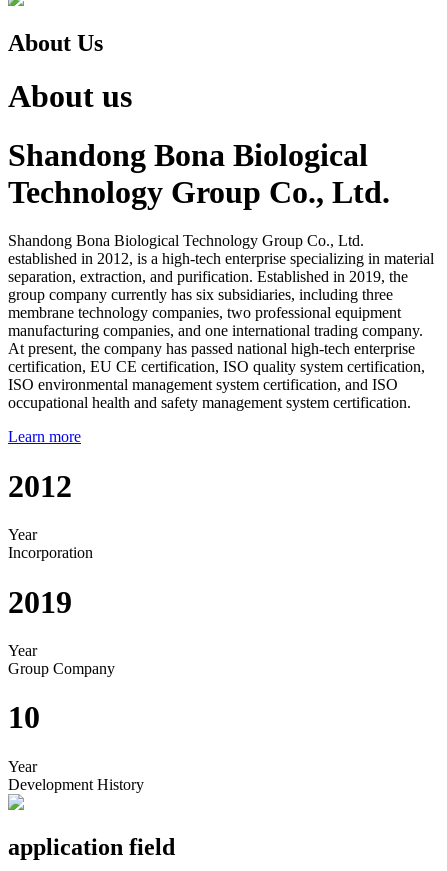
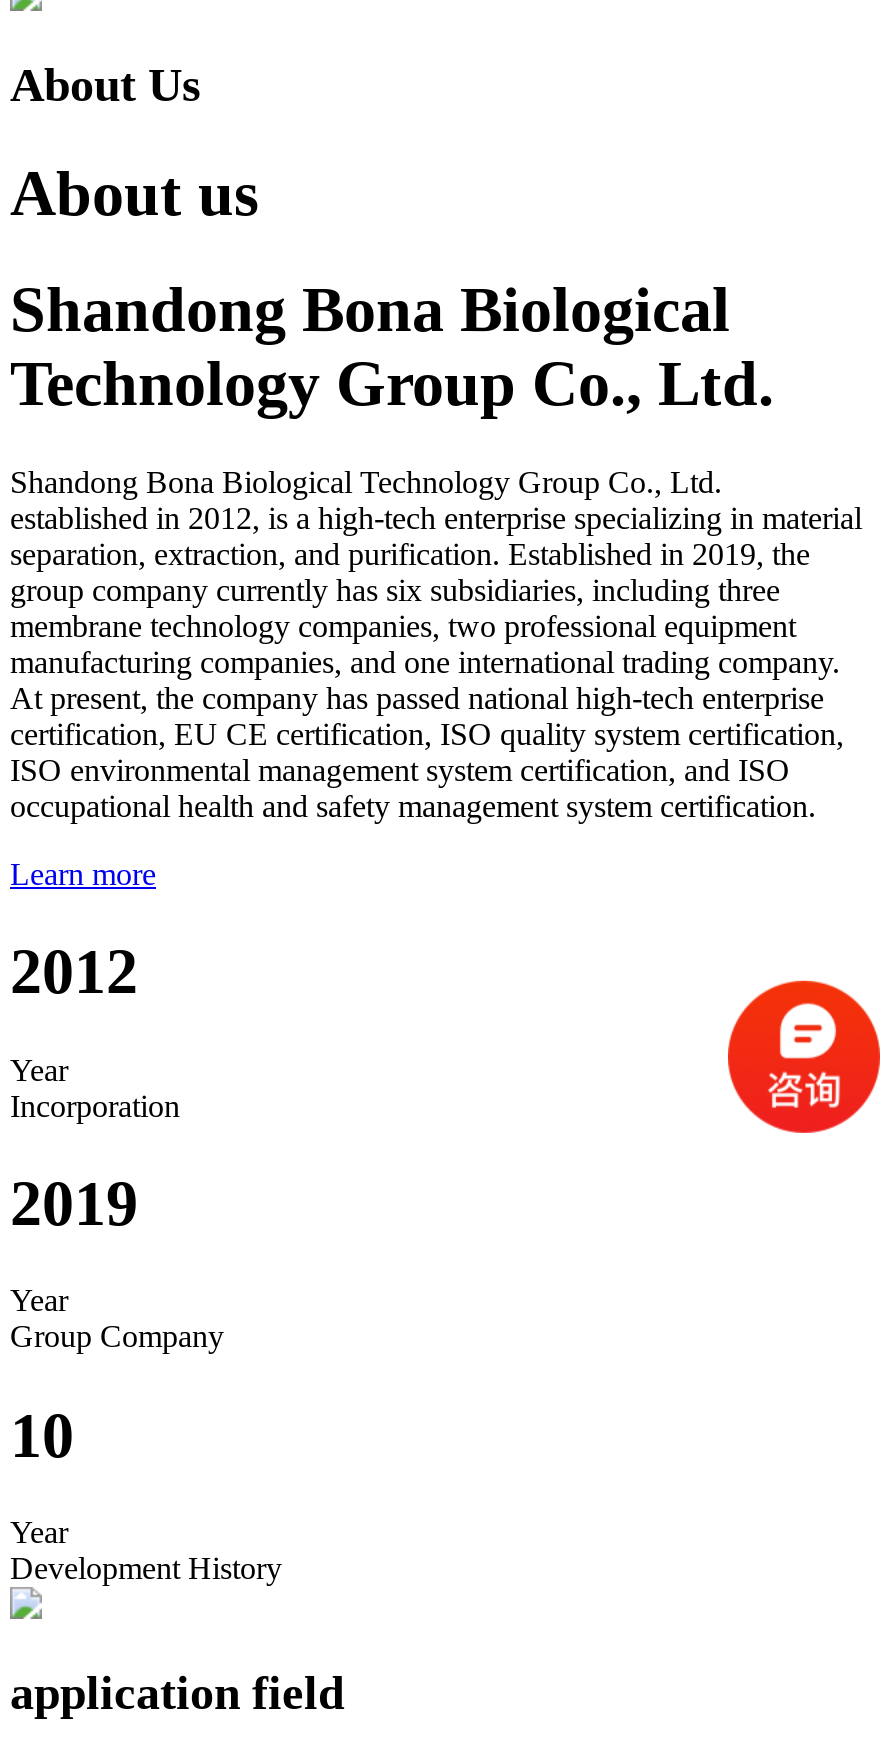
none -> [726,978,882,1136] [image]

